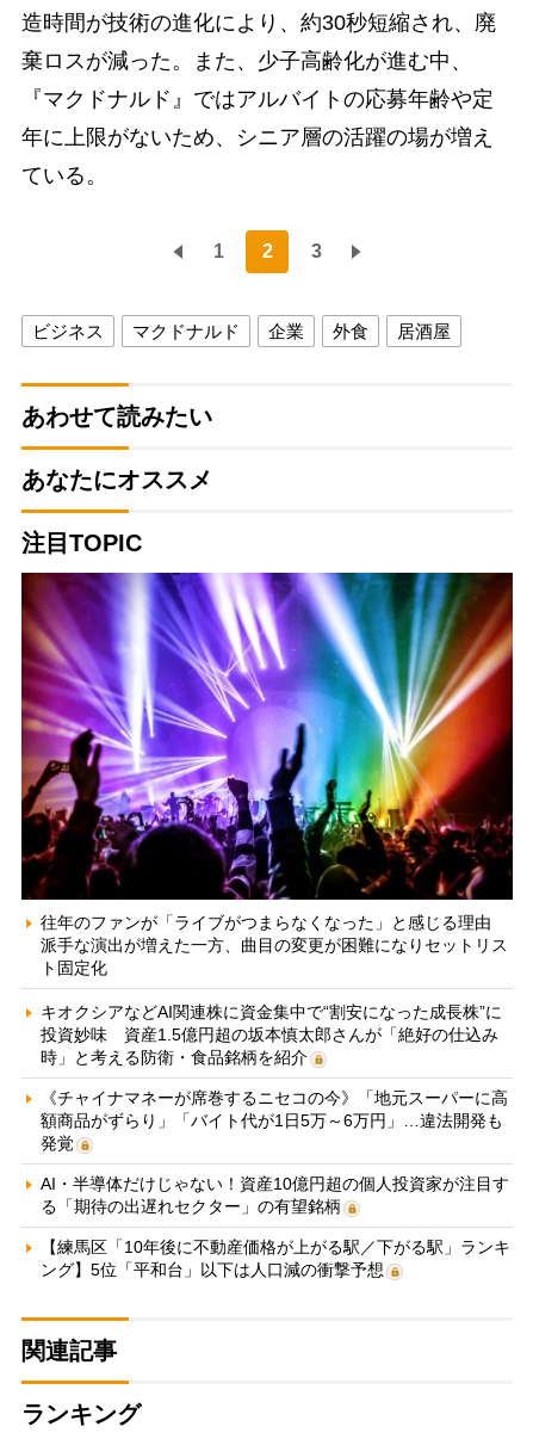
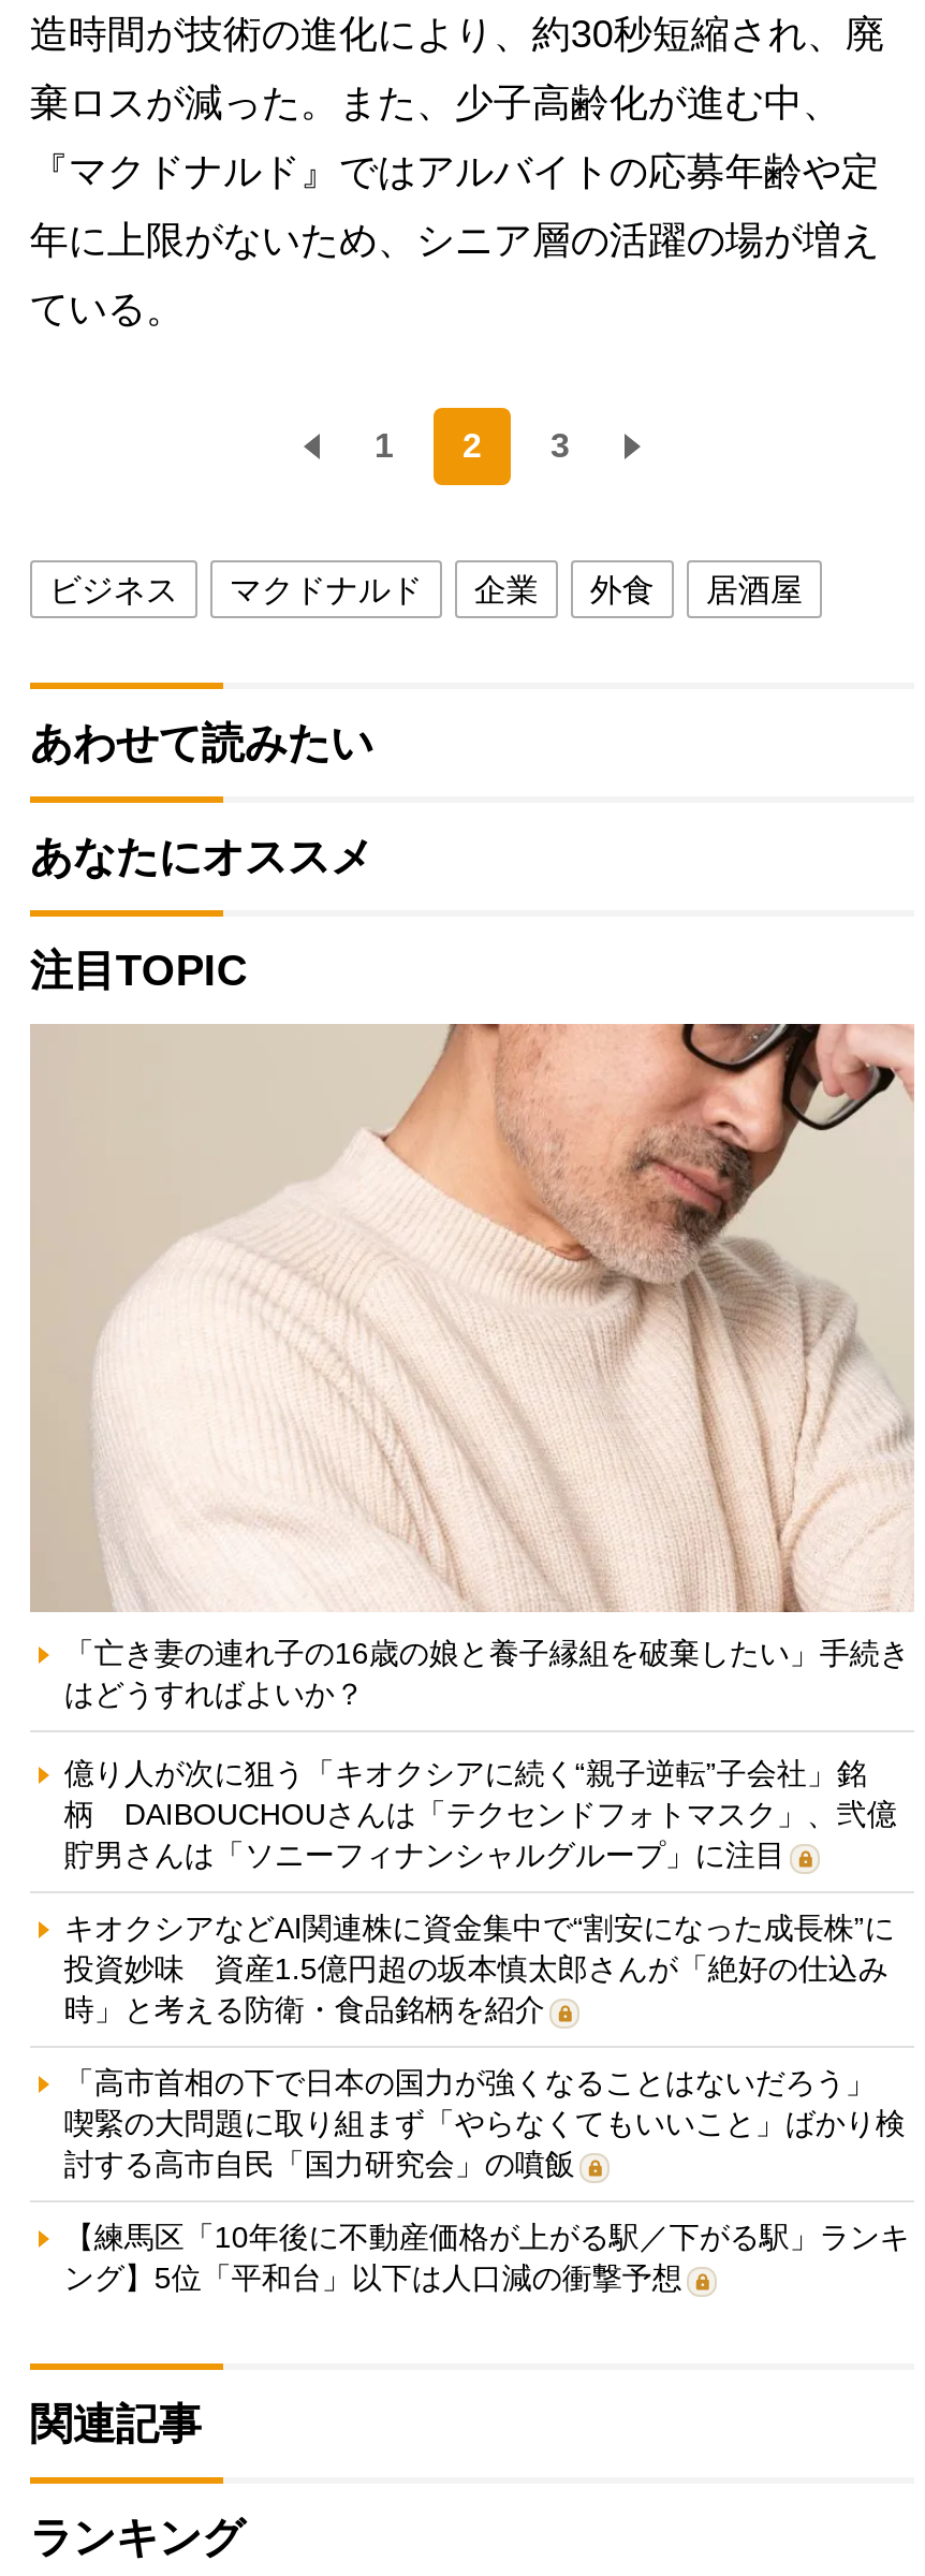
[20,572,514,978] [image] | 往年のファンが「ライブがつまらなくなった」と感じる理由 | 派手な演出が増えた一方、曲目の変更が困難になりセットリス | ト固定化 -> [30,1022,914,1873] [image] | 「亡き妻の連れ子の16歳の娘と養子縁組を破棄したい」手続き | はどうすればよいか？ | 億り人が次に狙う「キオクシアに続く“親子逆転”子会社」銘 | 柄 DAIBOUCHOUさんは「テクセンドフォトマスク」、弐億 | 貯男さんは「ソニーフィナンシャルグループ」に注目
moved [40,1003,502,1067] -> [64,1912,895,2028]: キオクシアなどAI関連株に資金集中で“割安になった成長株”に | 投資妙味 資産1.5億円超の坂本慎太郎さんが「絶好の仕込み | 時」と考える防衛・食品銘柄を紹介
[40,1089,509,1216] 《チャイナマネーが席巻するニセコの今》「地元スーパーに高 | 額商品がずらり」「バイト代が1日5万～6万円」…違法開発も | 発覚 | AI・半導体だけじゃない！資産10億円超の個人投資家が注目す | る「期待の出遅れセクター」の有望銘柄 -> [64,2066,905,2182] 「高市首相の下で日本の国力が強くなることはないだろう」 | 喫緊の大問題に取り組まず「やらなくてもいいこと」ばかり検 | 討する高市自民「国力研究会」の噴飯

